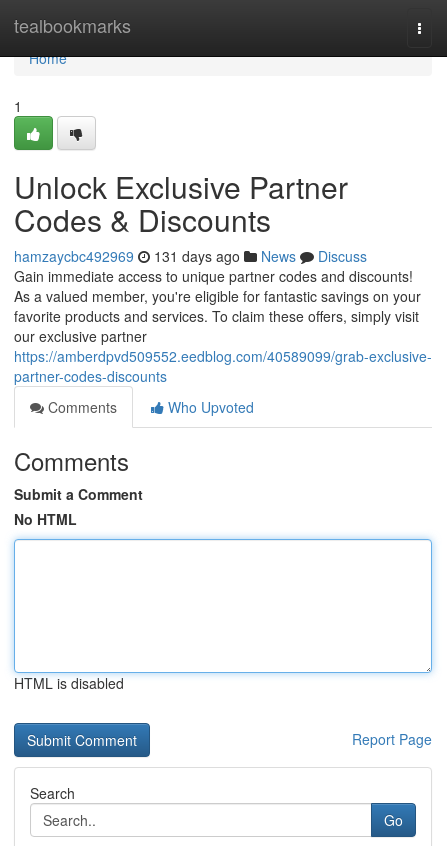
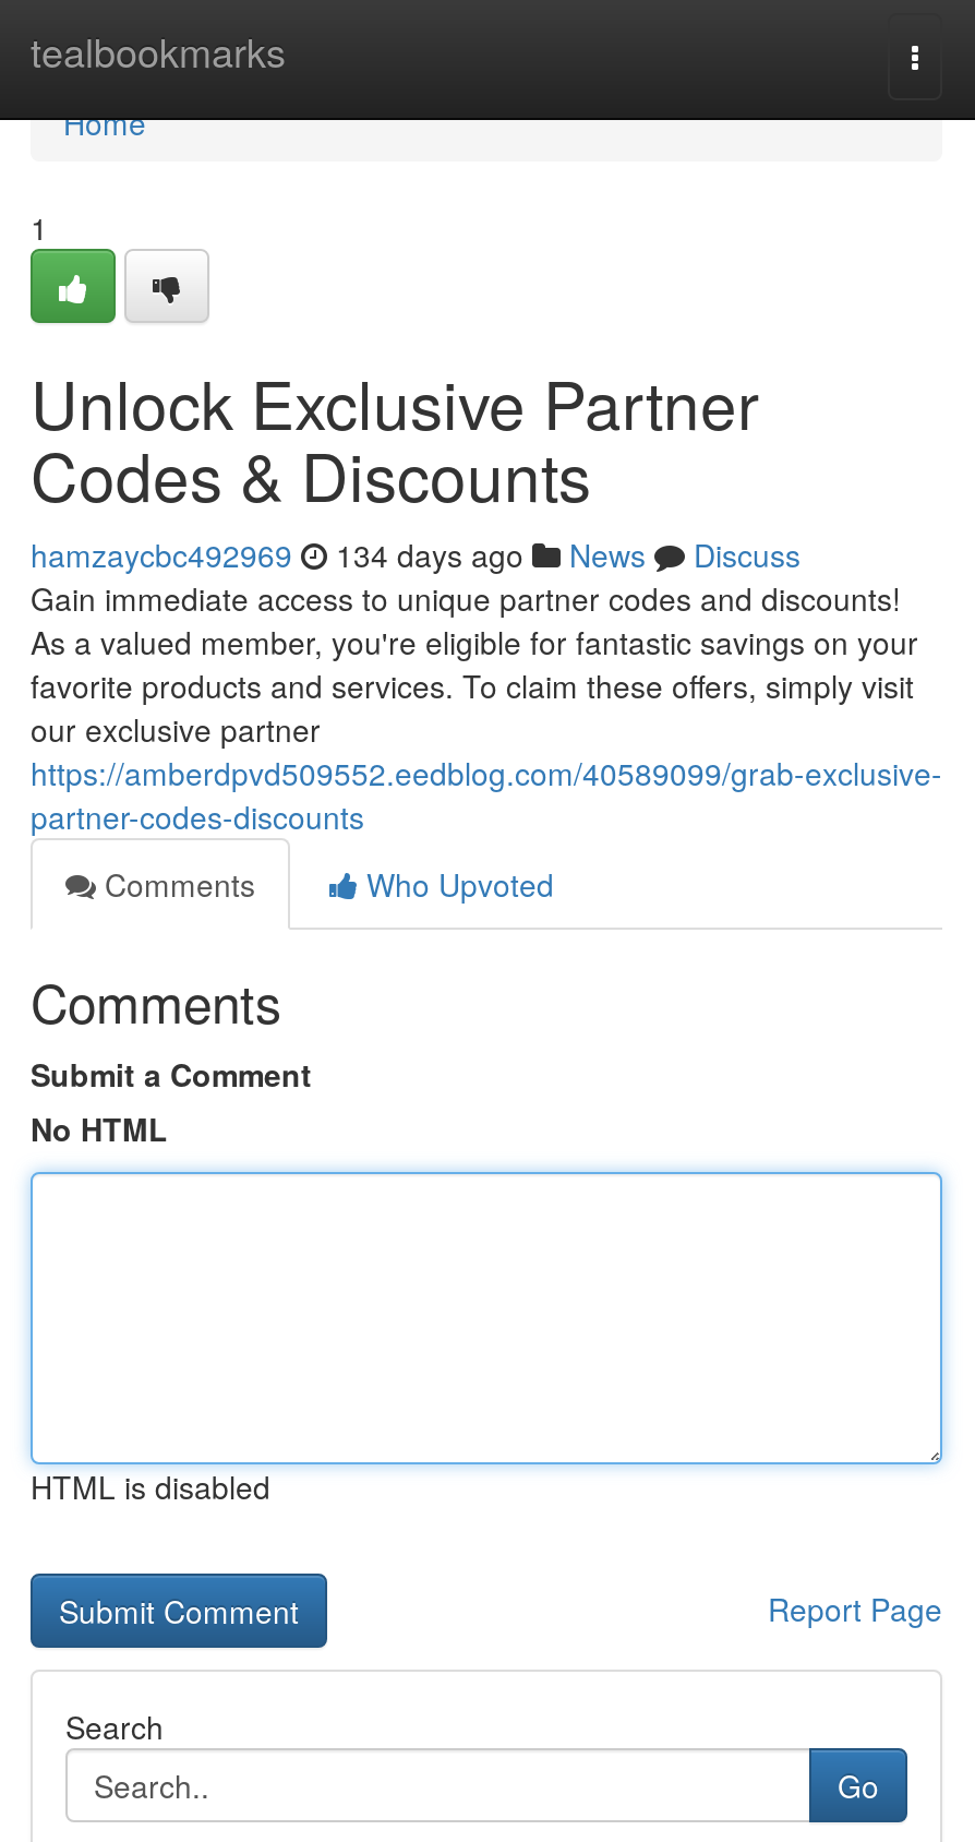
[14,246,367,266] hamzaycbc492969 131 days ago News Discuss -> [31,533,801,576] hamzaycbc492969 134 days ago News Discuss

